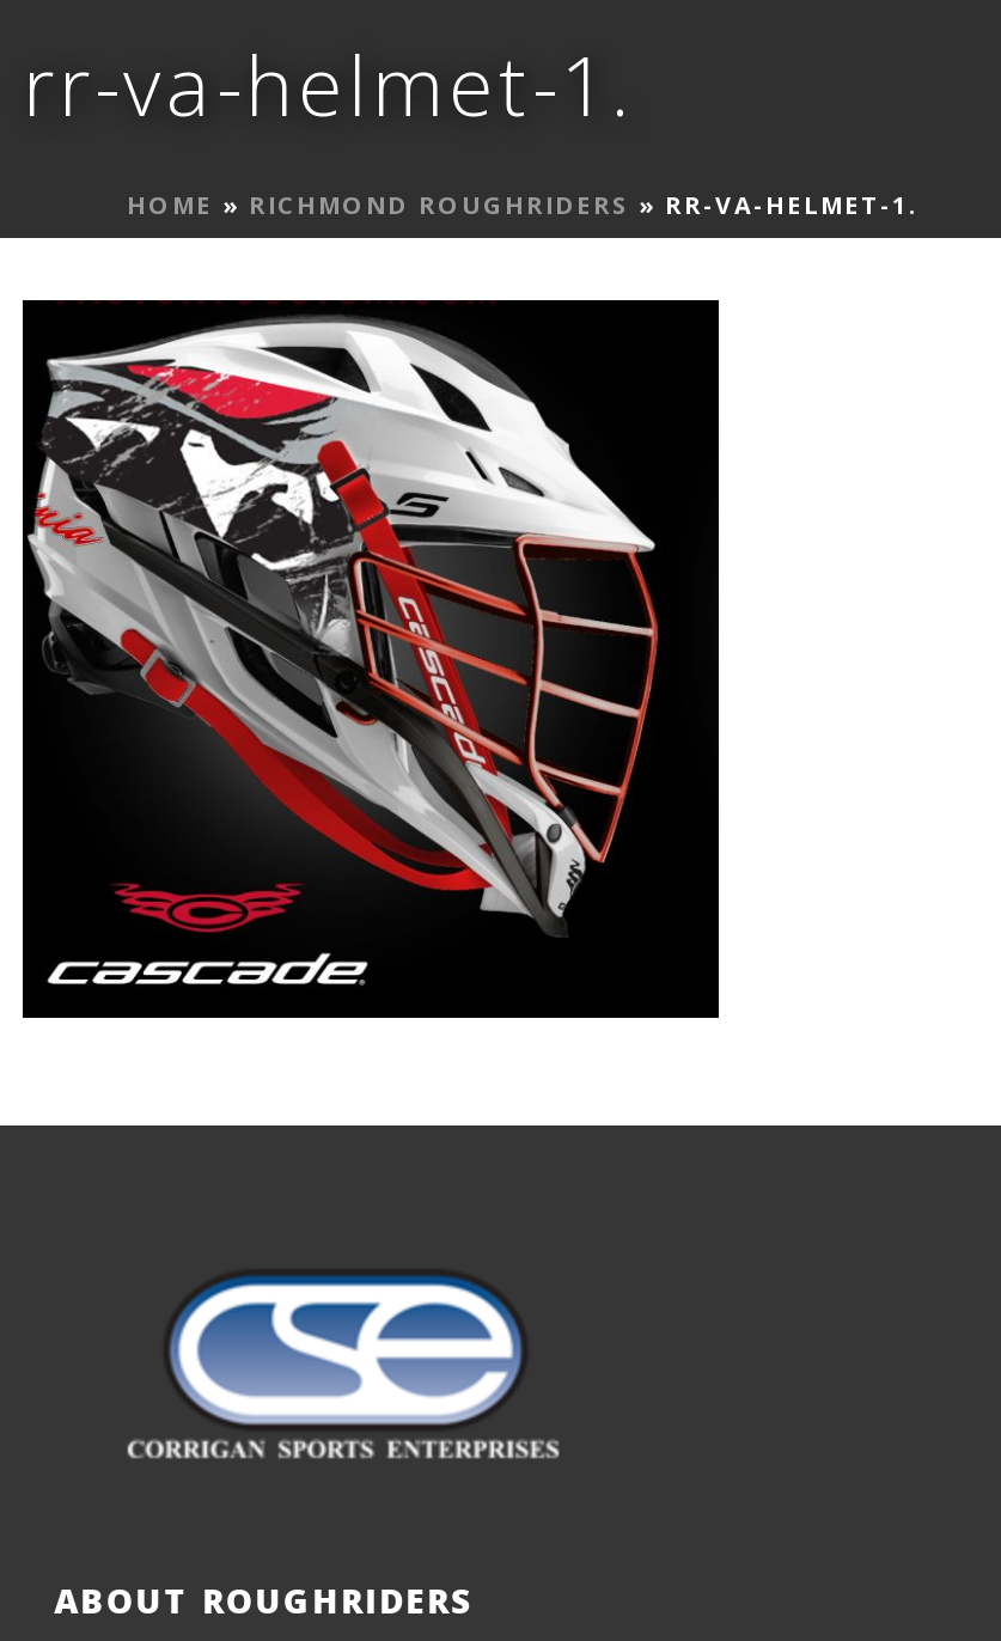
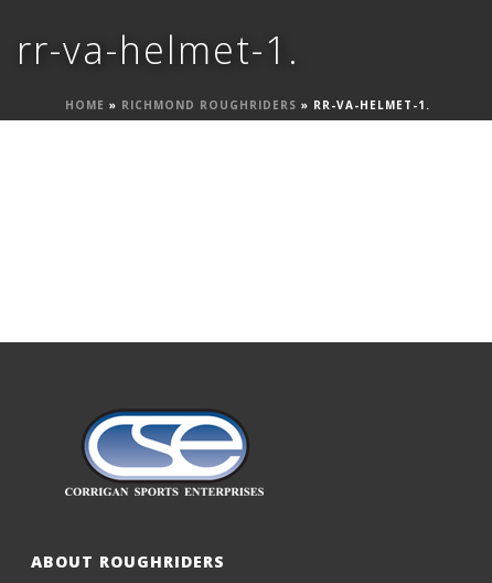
[20,298,721,1020] [image] -> none

